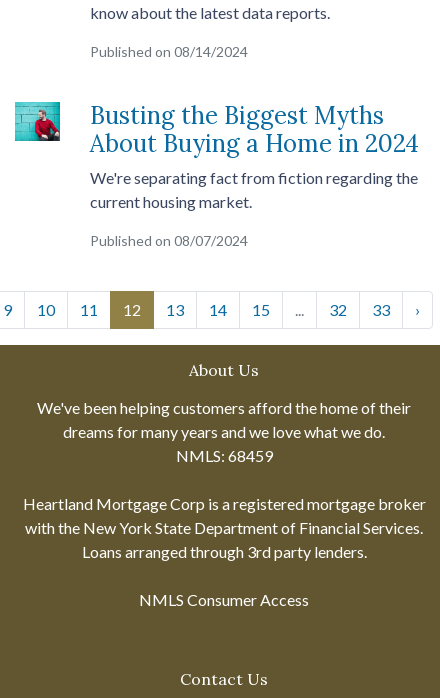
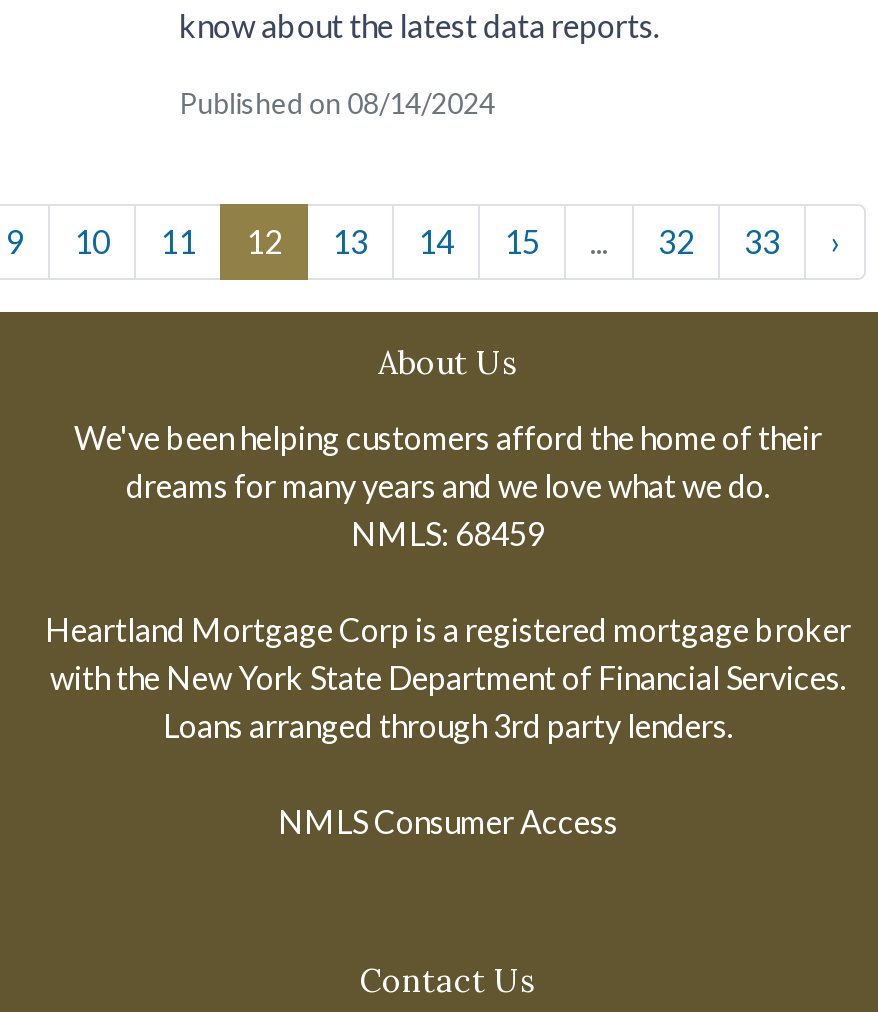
[14,100,419,249] [image] | Busting the Biggest Myths | About Buying a Home in 2024 | We're separating fact from fiction regarding the | current housing market. | Published on 08/07/2024 -> none

